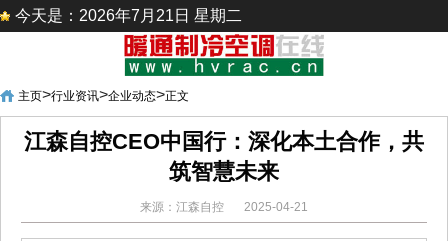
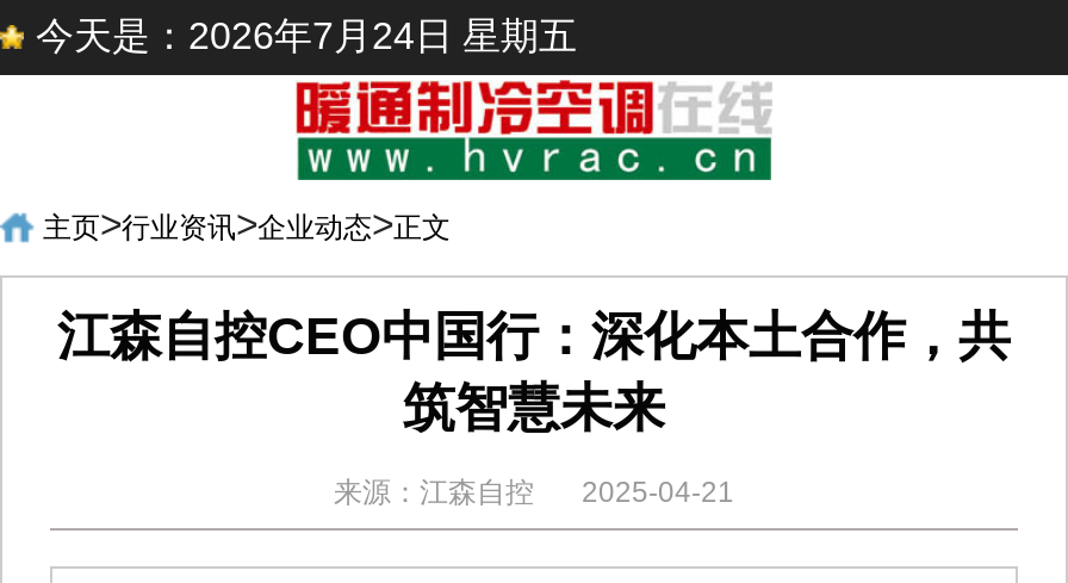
[15,7,242,24] 今天是：2026年7月21日 星期二 -> [36,15,577,56] 今天是：2026年7月24日 星期五

